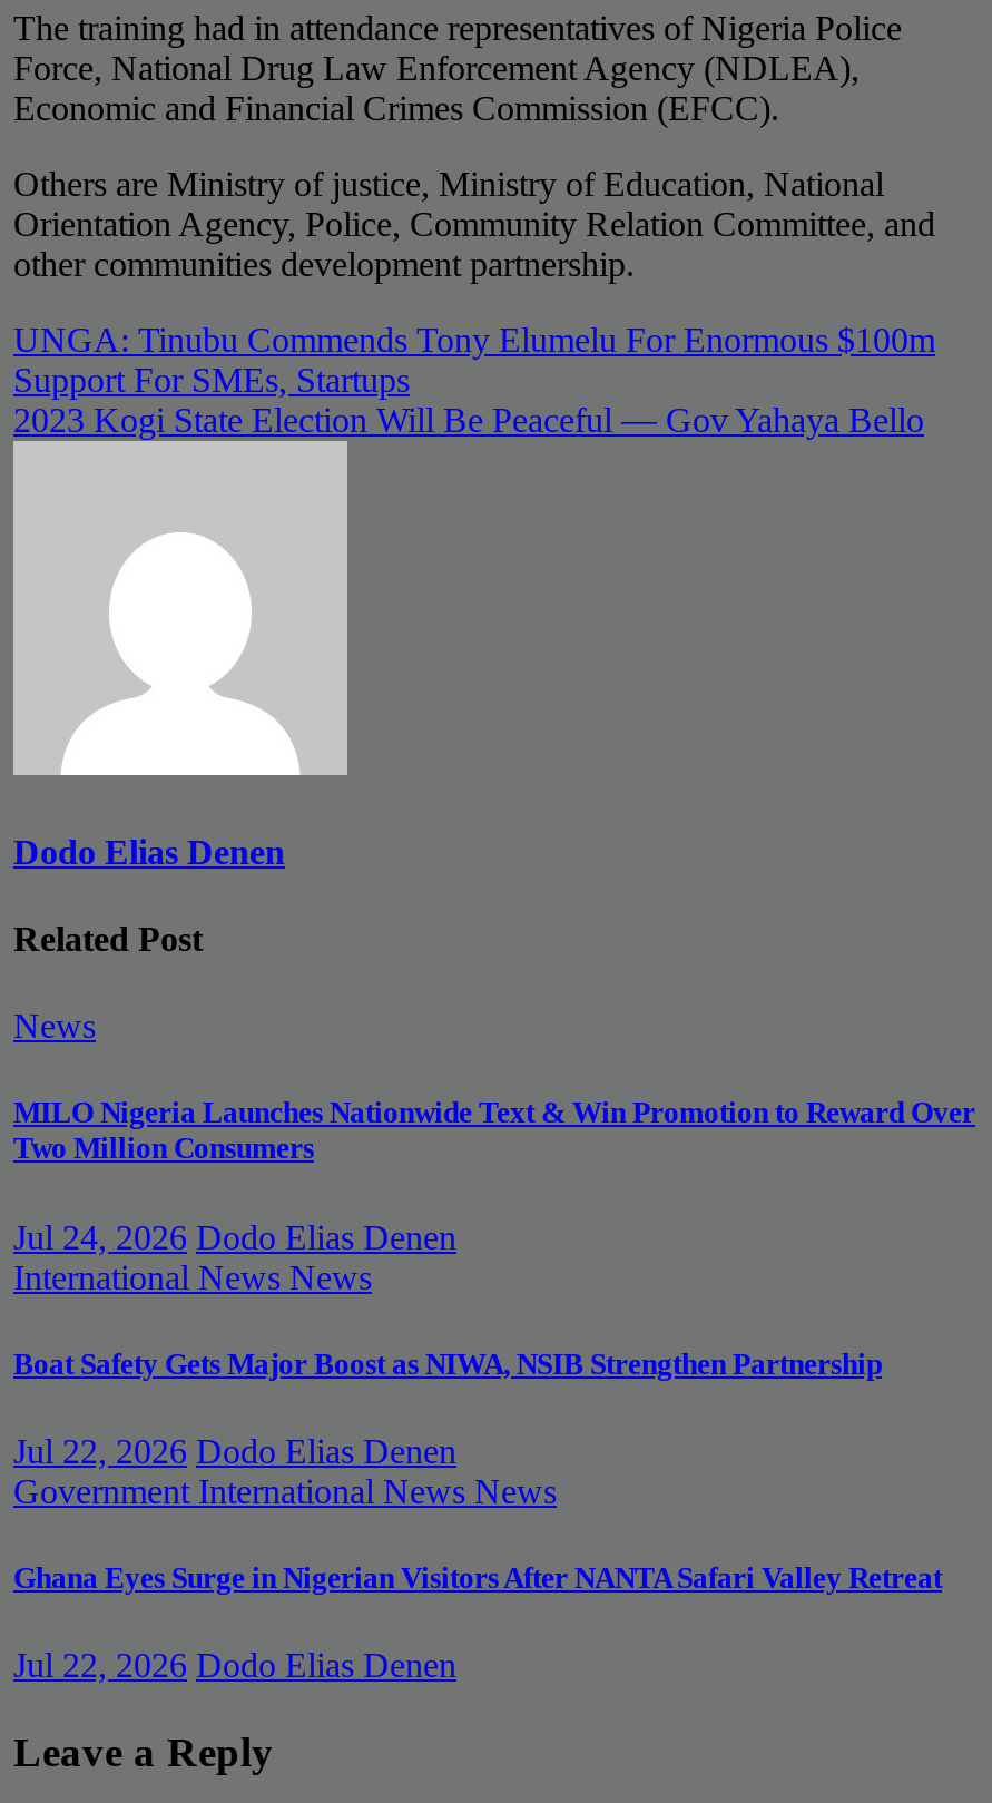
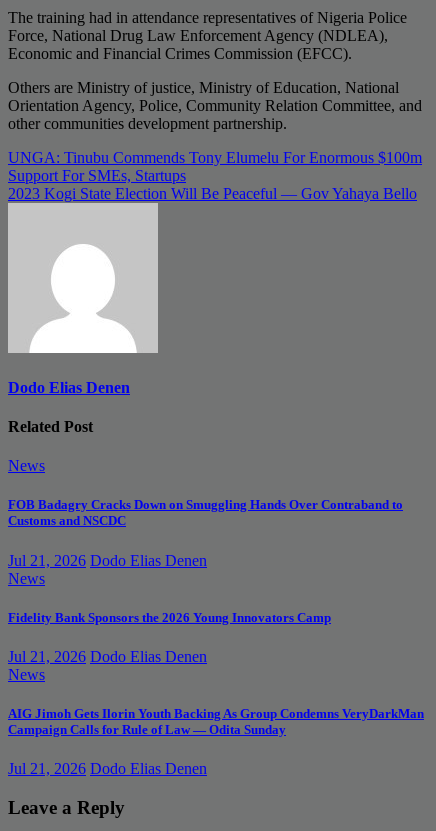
[13,1097,975,1166] MILO Nigeria Launches Nationwide Text & Win Promotion to Reward Over | Two Million Consumers -> [8,497,403,528] FOB Badagry Cracks Down on Smuggling Hands Over Contraband to | Customs and NSCDC
[13,1217,456,1295] Jul 24, 2026 Dodo Elias Denen | International News News -> [8,551,207,586] Jul 21, 2026 Dodo Elias Denen | News
[13,1347,882,1380] Boat Safety Gets Major Boost as NIWA, NSIB Strengthen Partnership -> [8,610,331,625] Fidelity Bank Sponsors the 2026 Young Innovators Camp
[13,1432,557,1510] Jul 22, 2026 Dodo Elias Denen | Government International News News -> [8,648,207,683] Jul 21, 2026 Dodo Elias Denen | News
[13,1562,942,1595] Ghana Eyes Surge in Nigerian Visitors After NANTA Safari Valley Retreat -> [8,706,424,737] AIG Jimoh Gets Ilorin Youth Backing As Group Condemns VeryDarkMan | Campaign Calls for Rule of Law — Odita Sunday
[13,1646,456,1684] Jul 22, 2026 Dodo Elias Denen -> [8,760,207,777] Jul 21, 2026 Dodo Elias Denen

